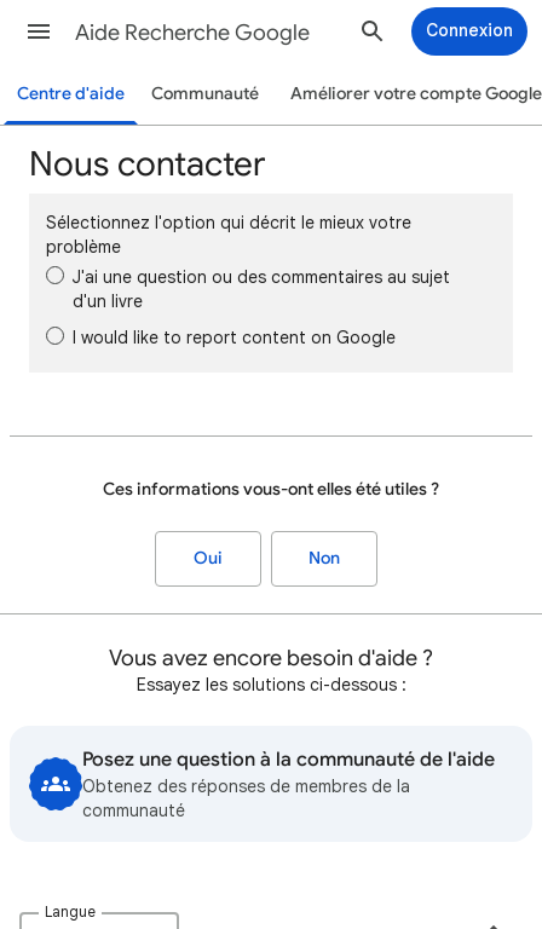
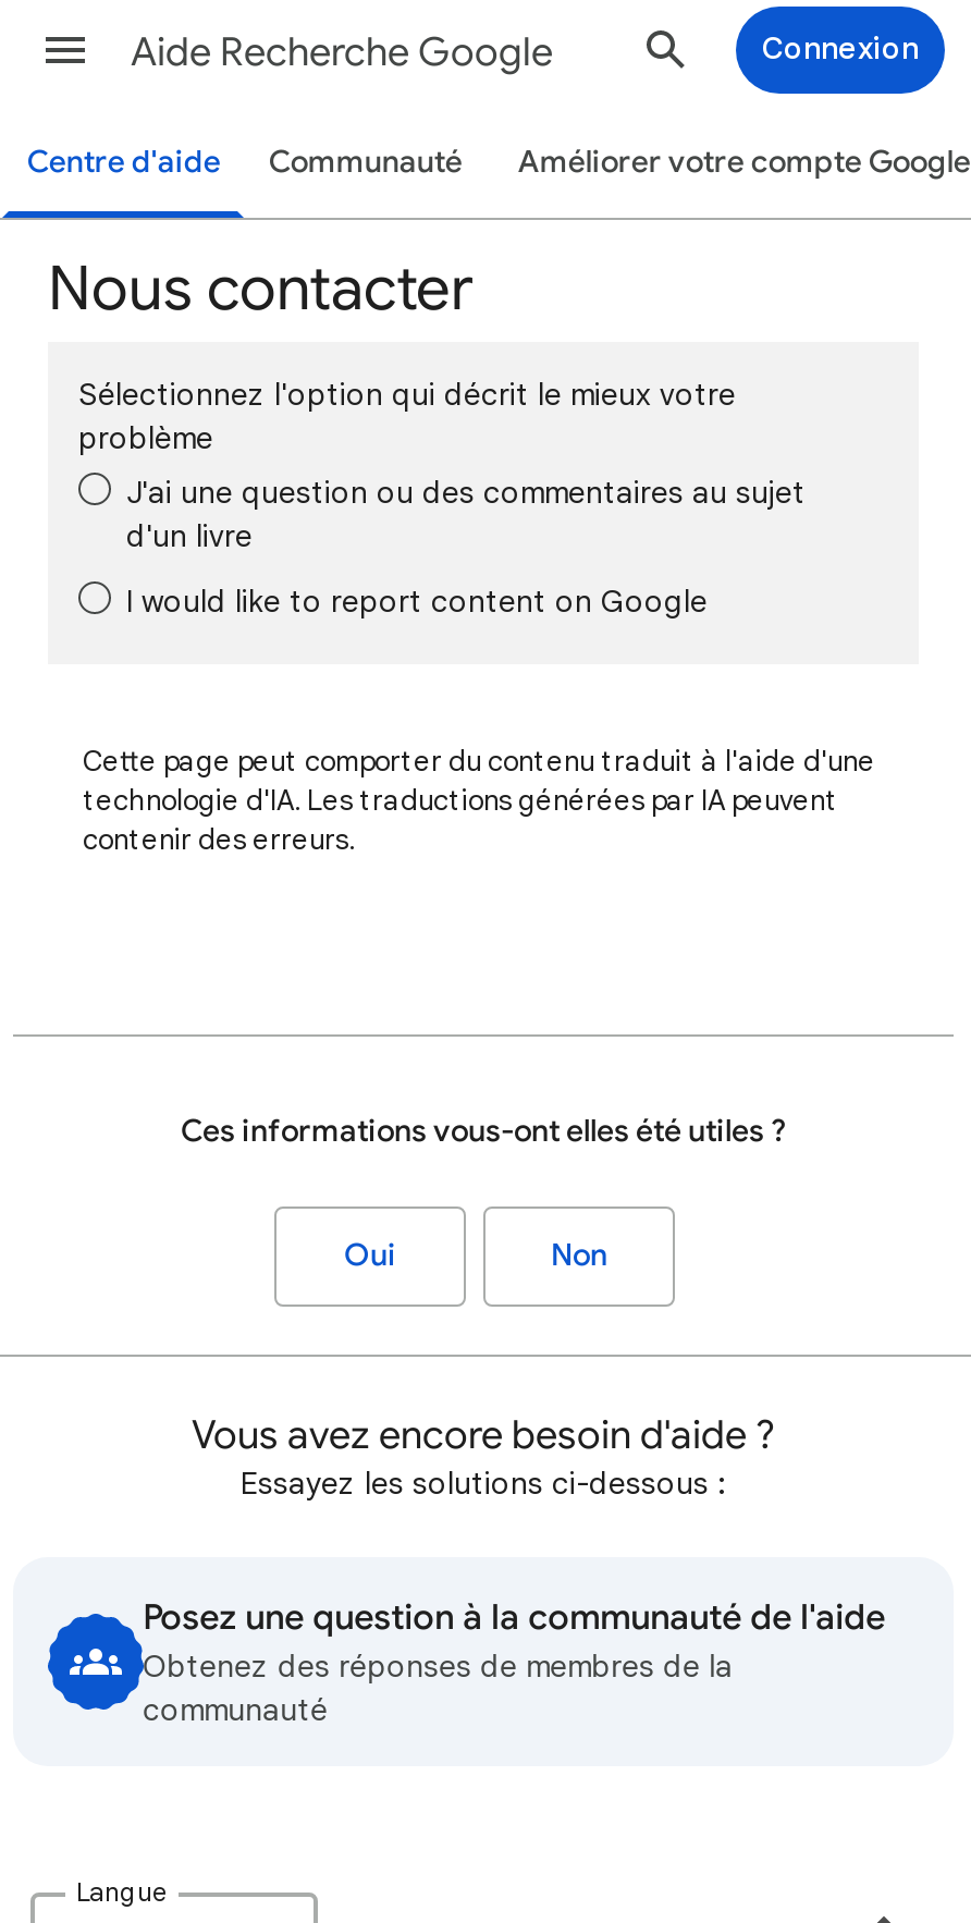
none -> [83,743,875,858] Cette page peut comporter du contenu traduit à l'aide d'une | technologie d'IA. Les traductions générées par IA peuvent | contenir des erreurs.

